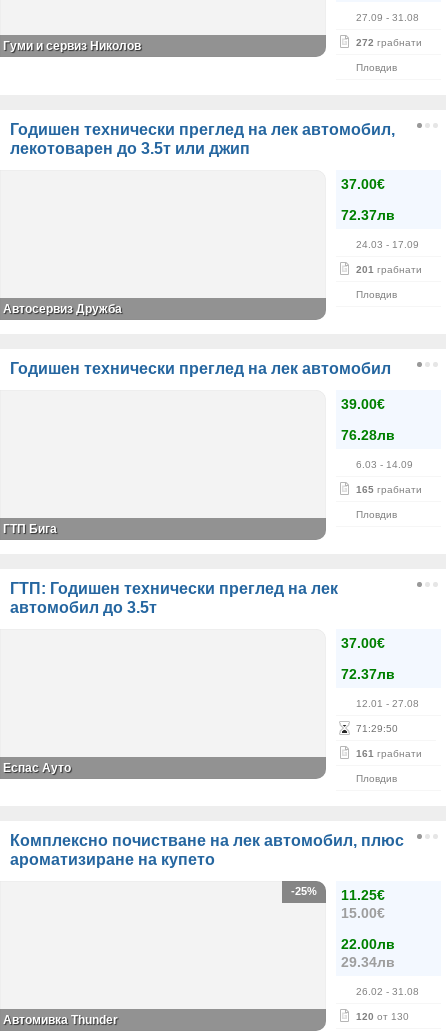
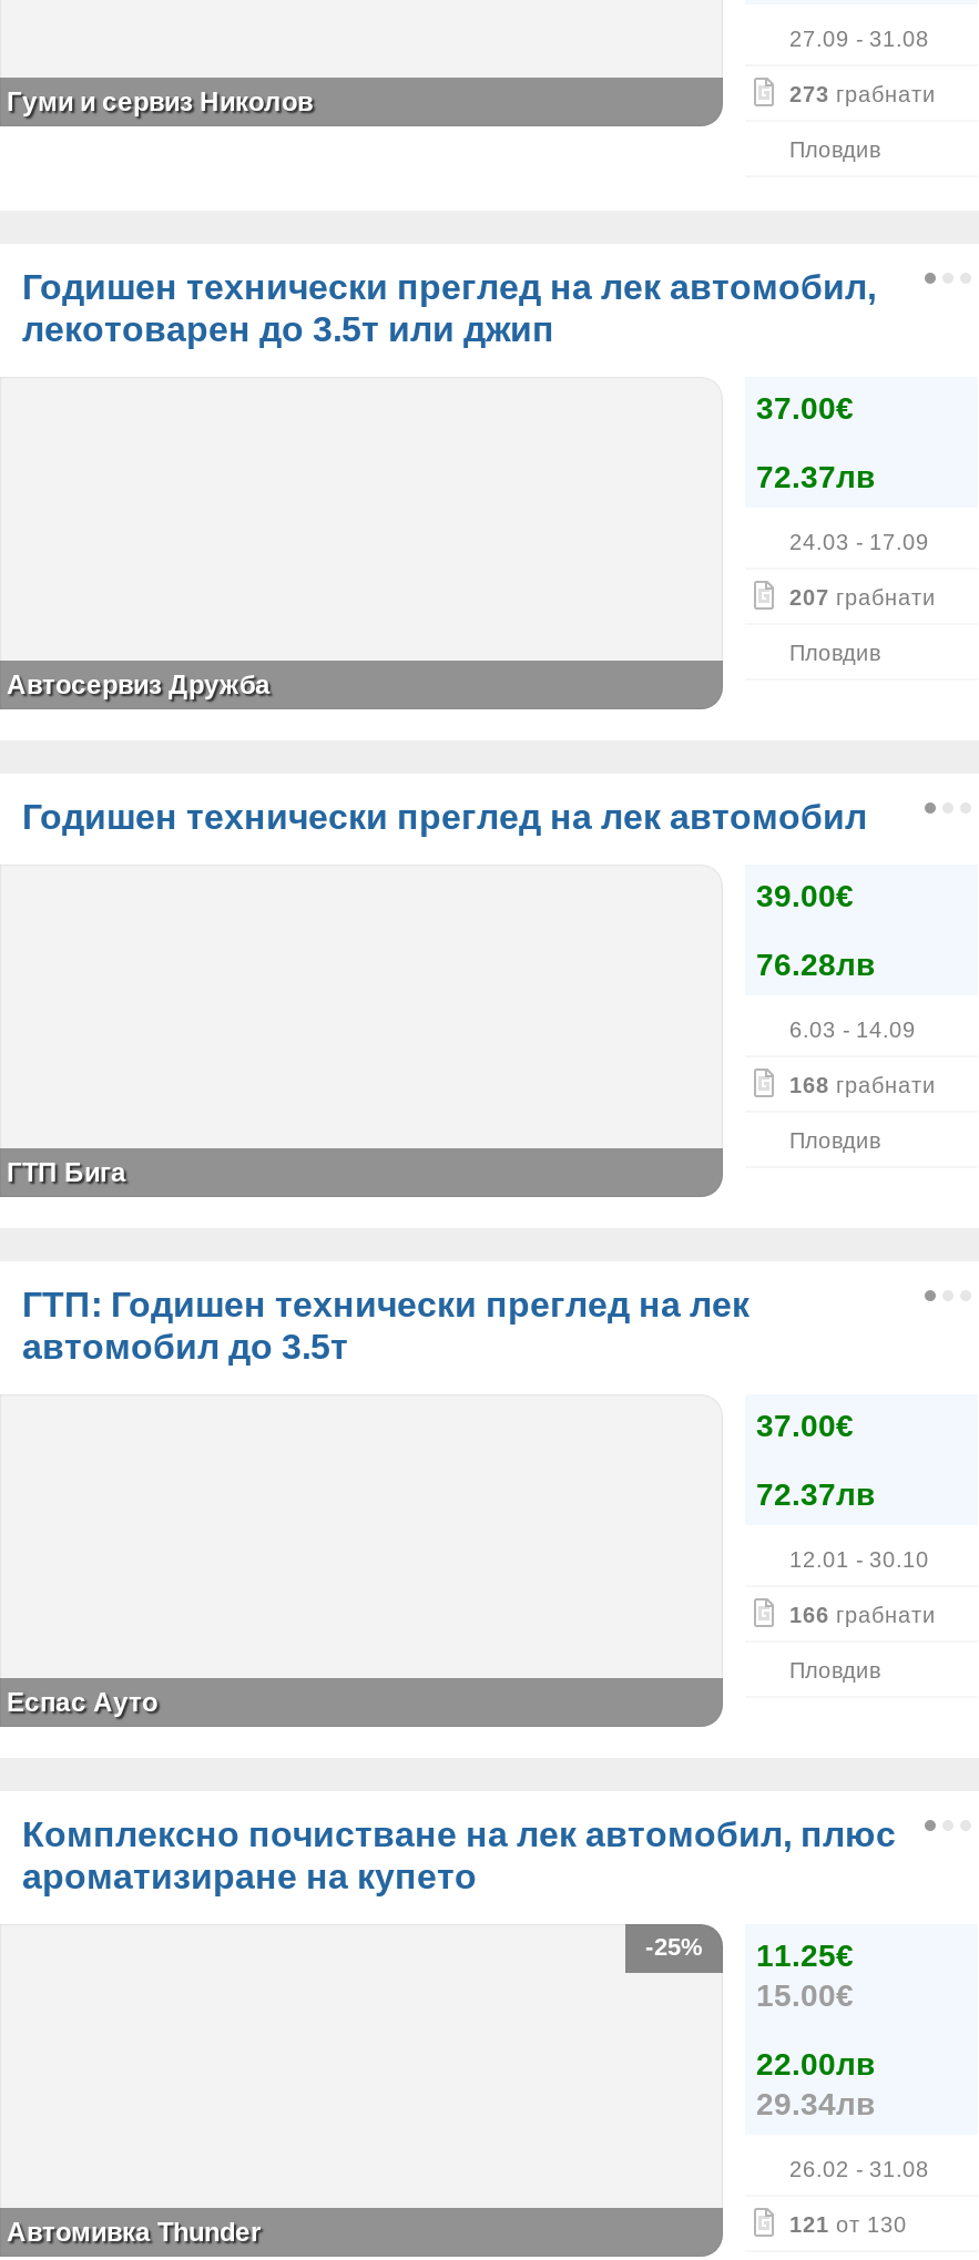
[356,37,422,48] 272 грабнати -> [789,82,936,106] 273 грабнати
[356,264,422,275] 201 грабнати -> [789,585,936,610] 207 грабнати
[356,484,422,495] 165 грабнати -> [789,1073,936,1097] 168 грабнати
[356,698,422,759] 12.01 - 27.08 | 71: 29: 50 | 161 грабнати -> [789,1547,936,1627] 12.01 - 30.10 | 166 грабнати
[356,1011,409,1022] 120 от 130 -> [789,2212,907,2237] 121 от 130

